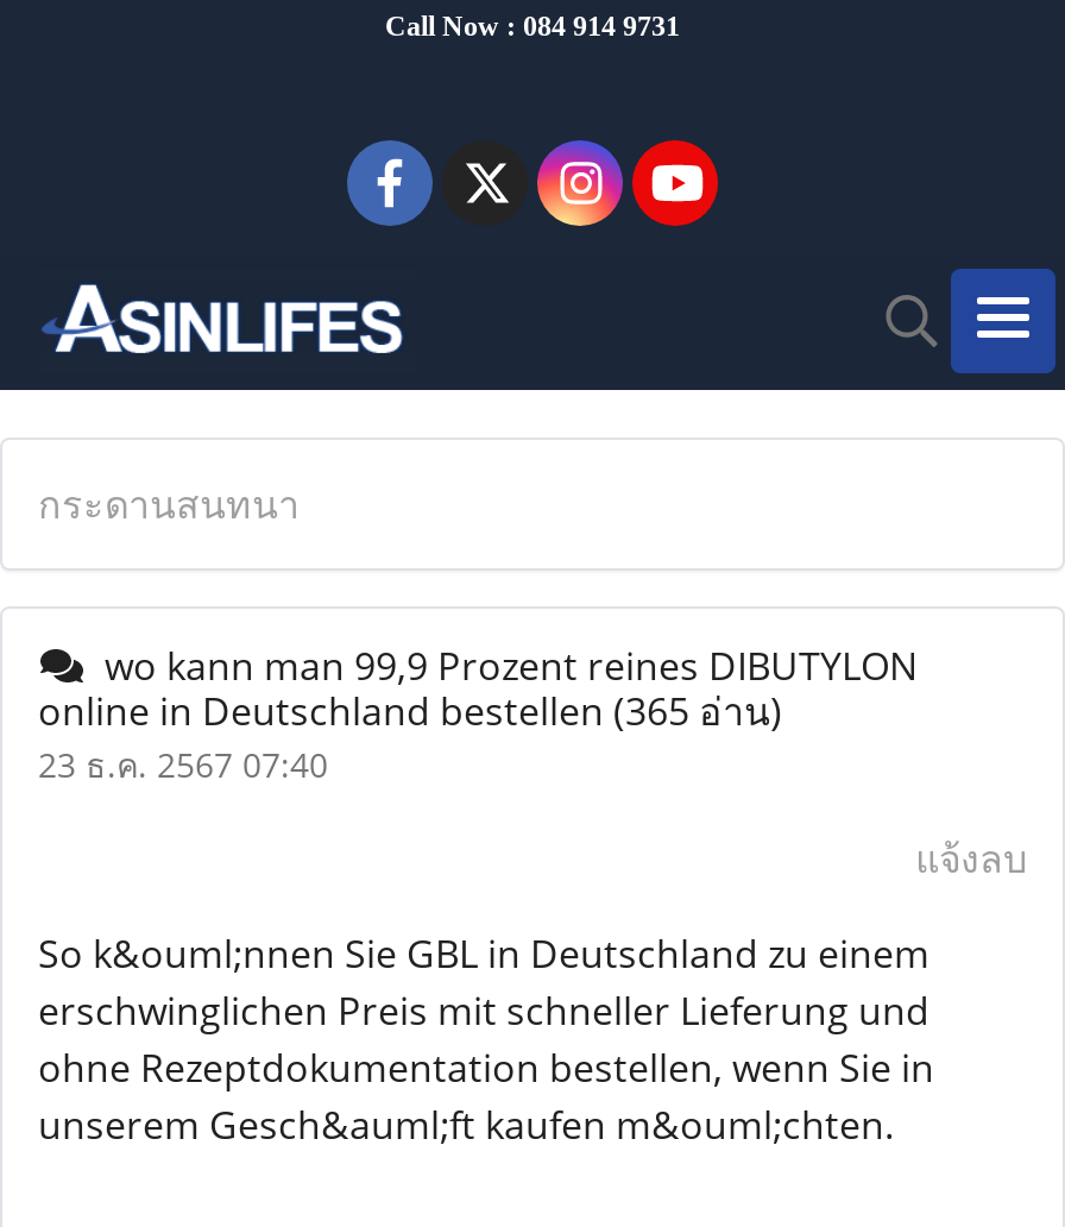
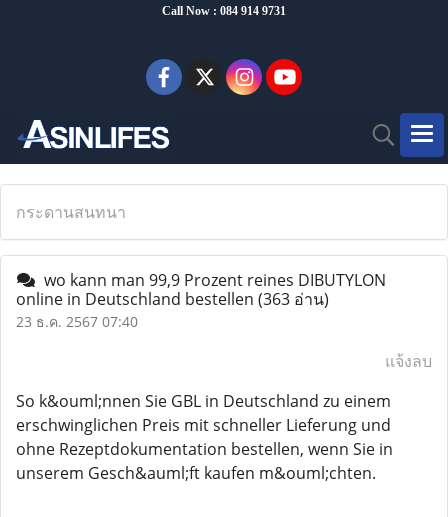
[38,685,782,737] online in Deutschland bestellen (365 อ่าน) -> [16,288,329,310] online in Deutschland bestellen (363 อ่าน)

